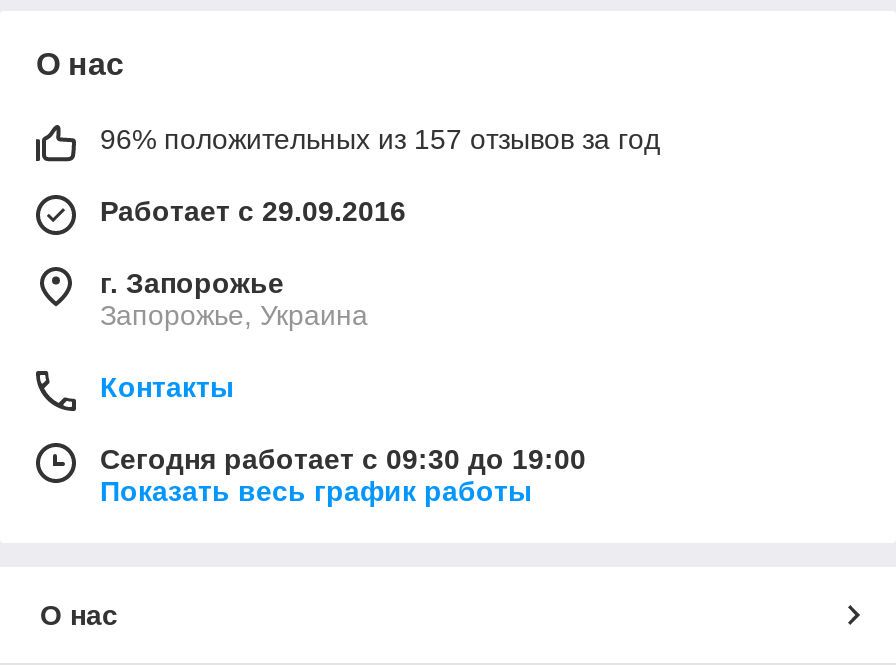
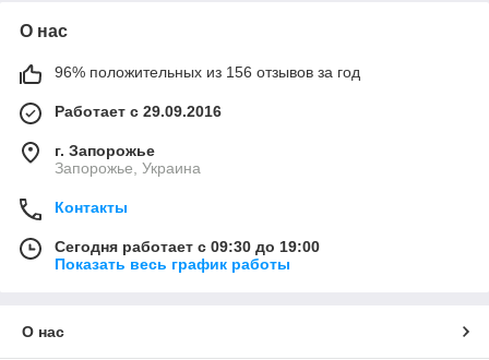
[100,123,660,155] 96% положительных из 157 отзывов за год -> [55,63,360,81] 96% положительных из 156 отзывов за год

